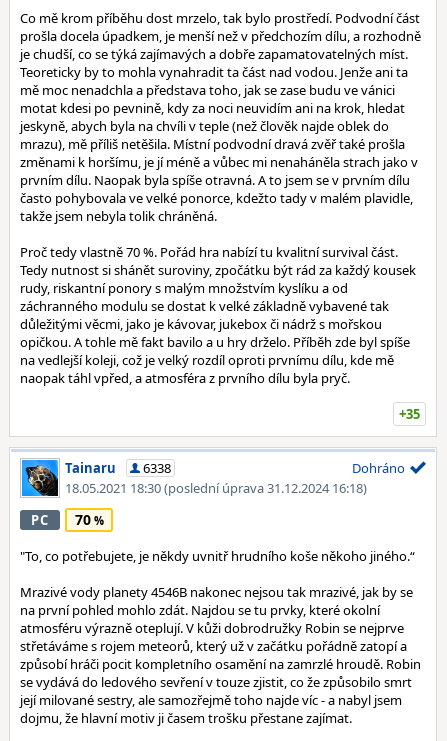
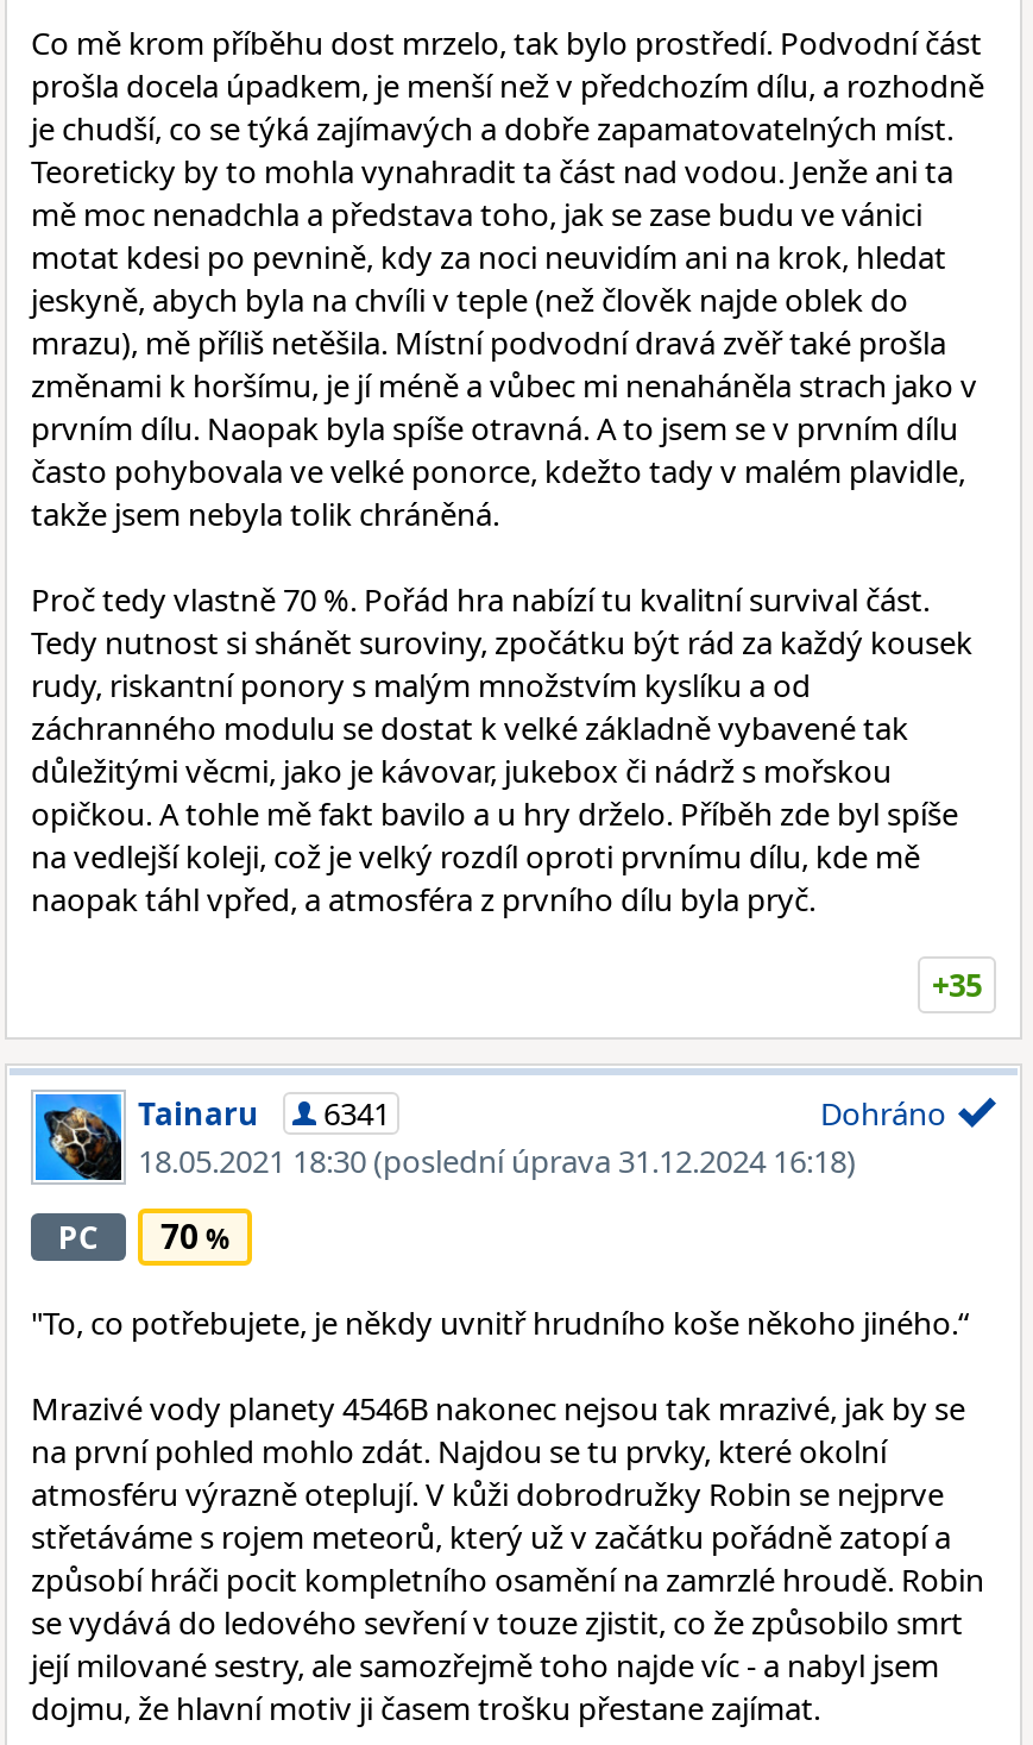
[65,459,171,477] Tainaru 6338 -> [138,1092,390,1135] Tainaru 6341

